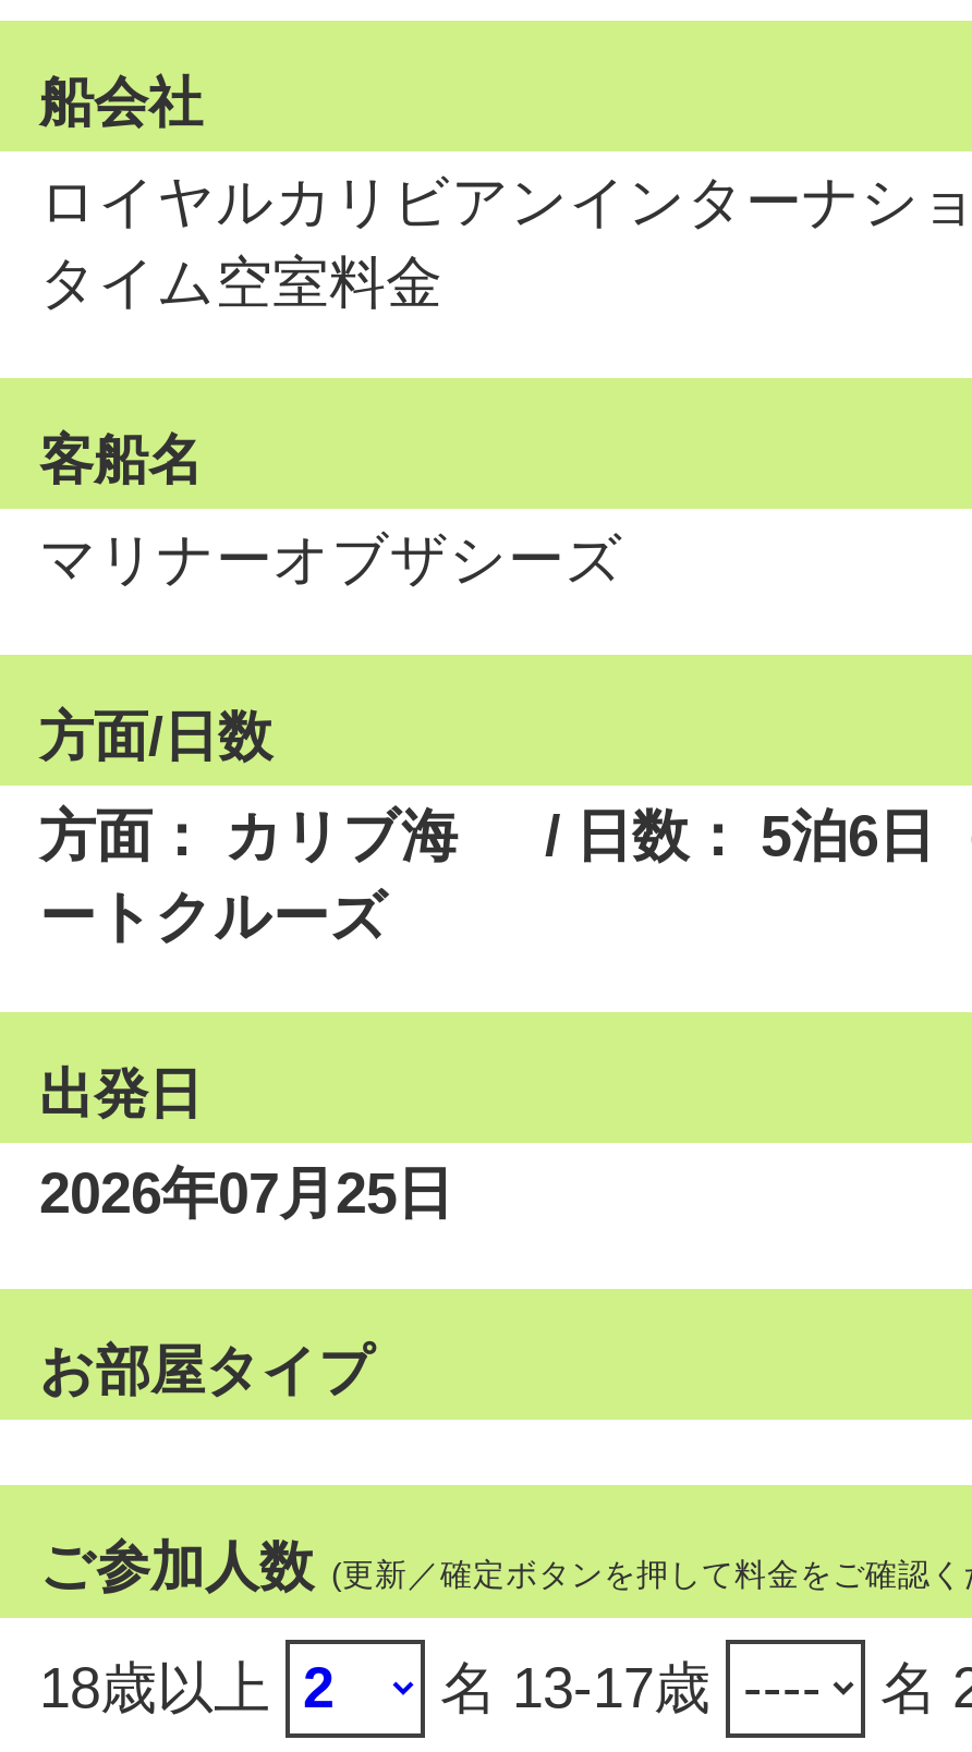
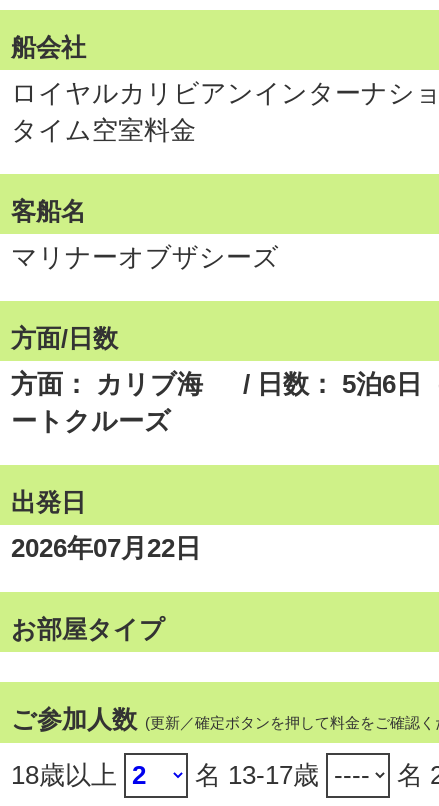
[39,1159,453,1225] 2026年07月25日 -> [11,532,201,562] 2026年07月22日

